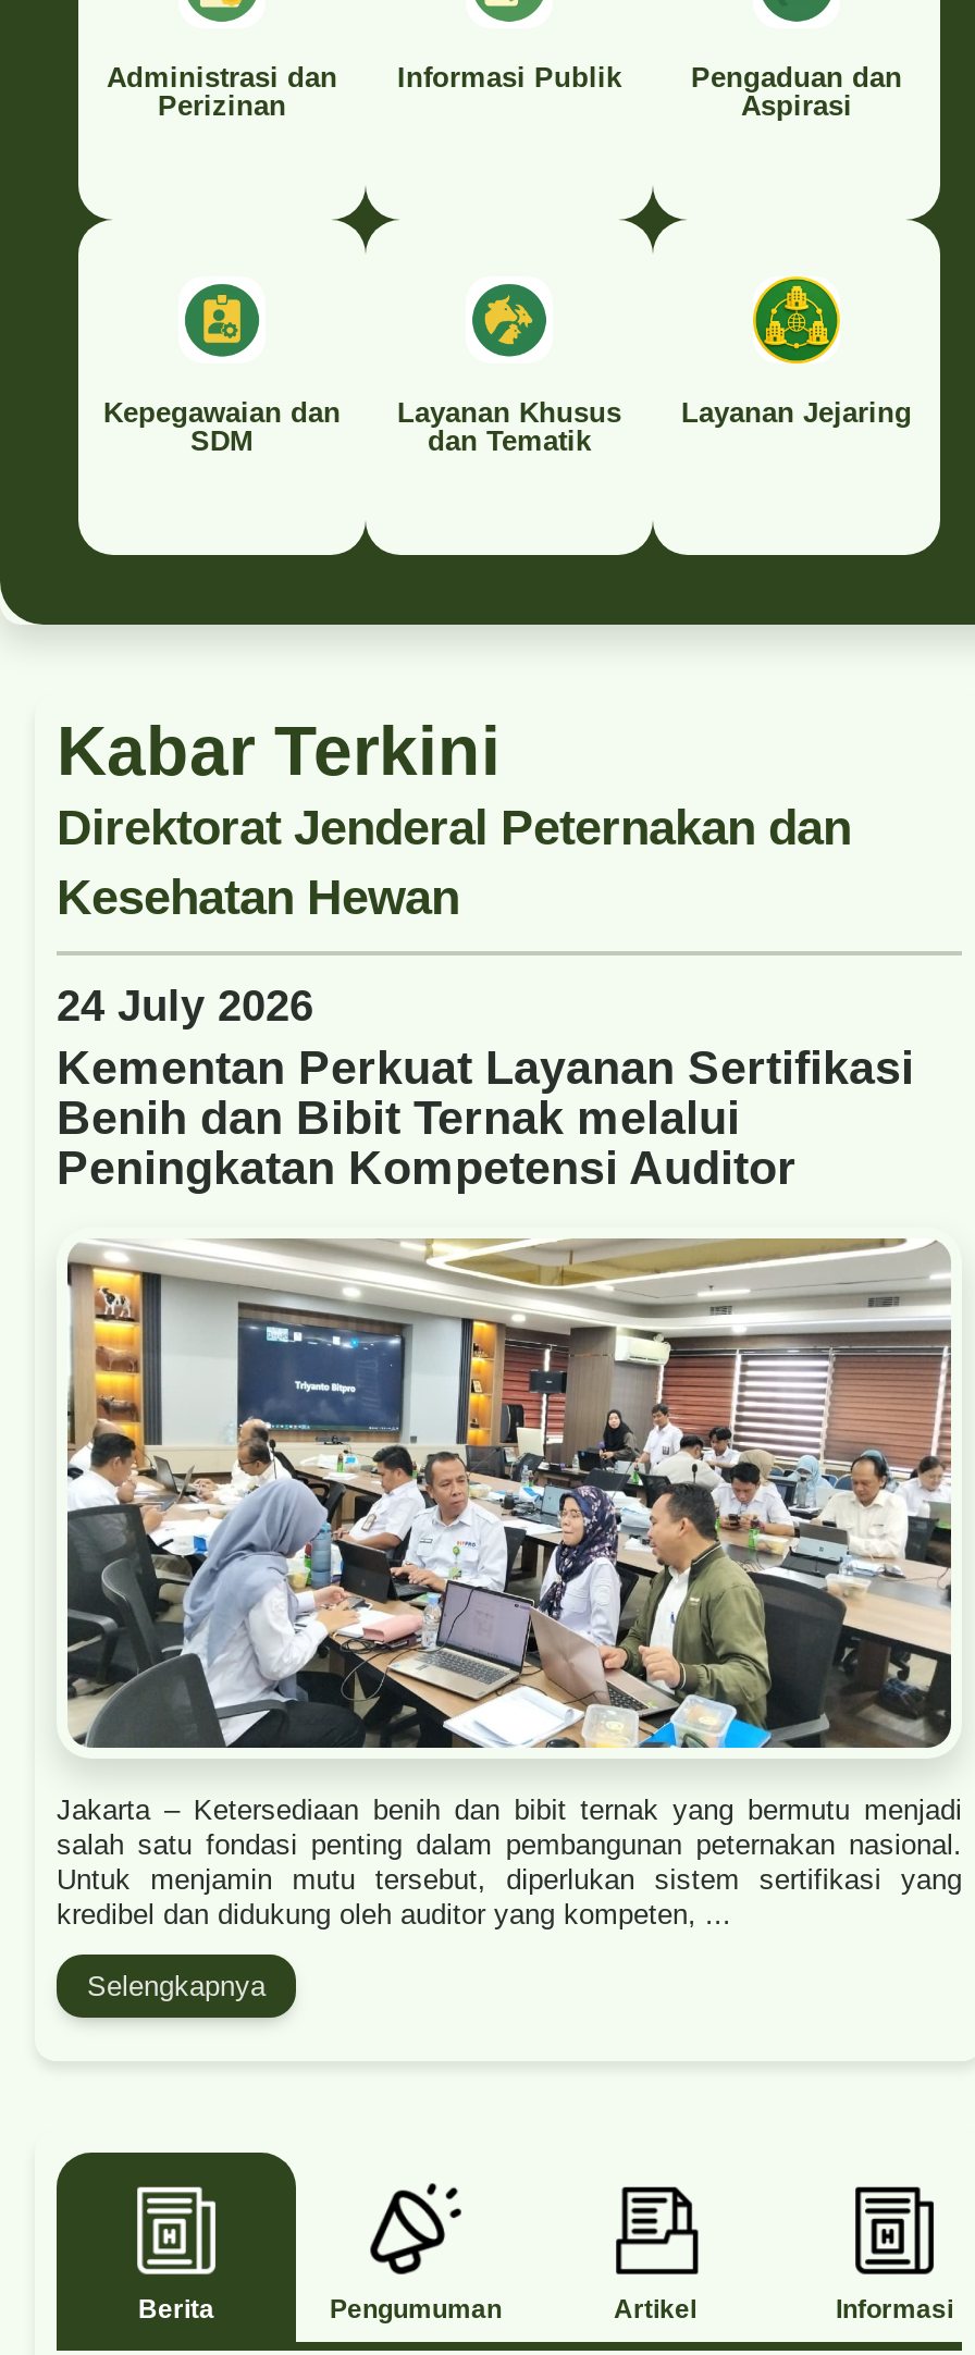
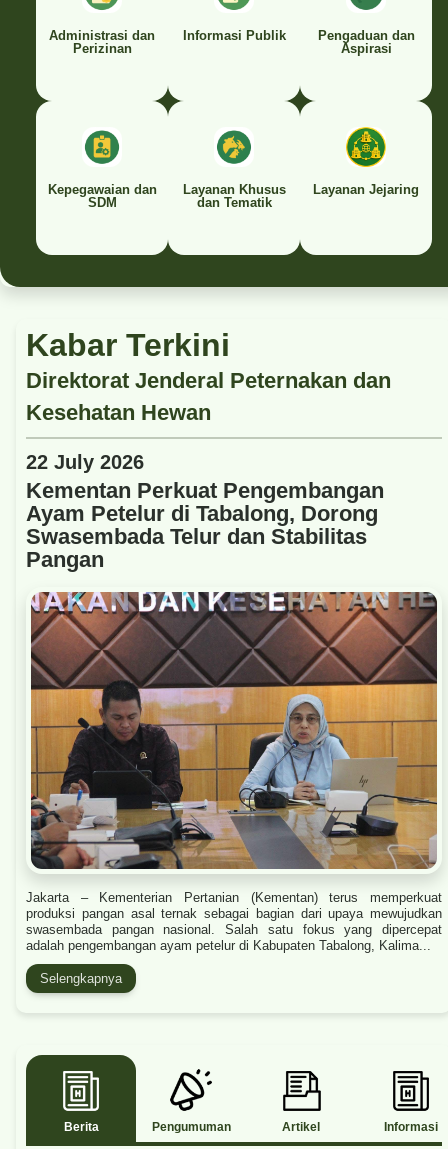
[57,982,914,1195] 24 July 2026 | Kementan Perkuat Layanan Sertifikasi | Benih dan Bibit Ternak melalui | Peningkatan Kompetensi Auditor -> [26,451,384,572] 22 July 2026 | Kementan Perkuat Pengembangan | Ayam Petelur di Tabalong, Dorong | Swasembada Telur dan Stabilitas | Pangan
[65,1236,953,1750] [image] -> [30,591,438,817] [image]
[57,1793,962,1931] Jakarta – Ketersediaan benih dan bibit ternak yang bermutu menjadi | salah satu fondasi penting dalam pembangunan peternakan nasional. | Untuk menjamin mutu tersebut, diperlukan sistem sertifikasi yang | kredibel dan didukung oleh auditor yang kompeten, ... -> [26,890,442,953] Jakarta – Kementerian Pertanian (Kementan) terus memperkuat | produksi pangan asal ternak sebagai bagian dari upaya mewujudkan | swasembada pangan nasional. Salah satu fokus yang dipercepat | adalah pengembangan ayam petelur di Kabupaten Tabalong, Kalima...

